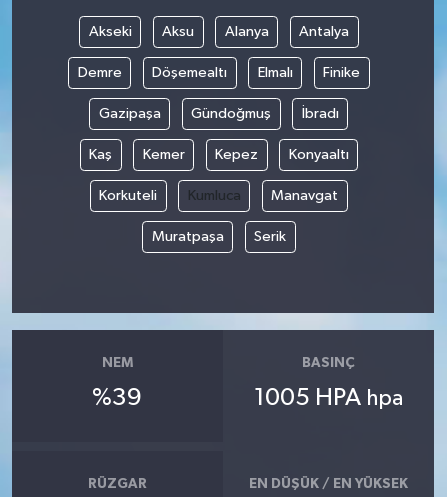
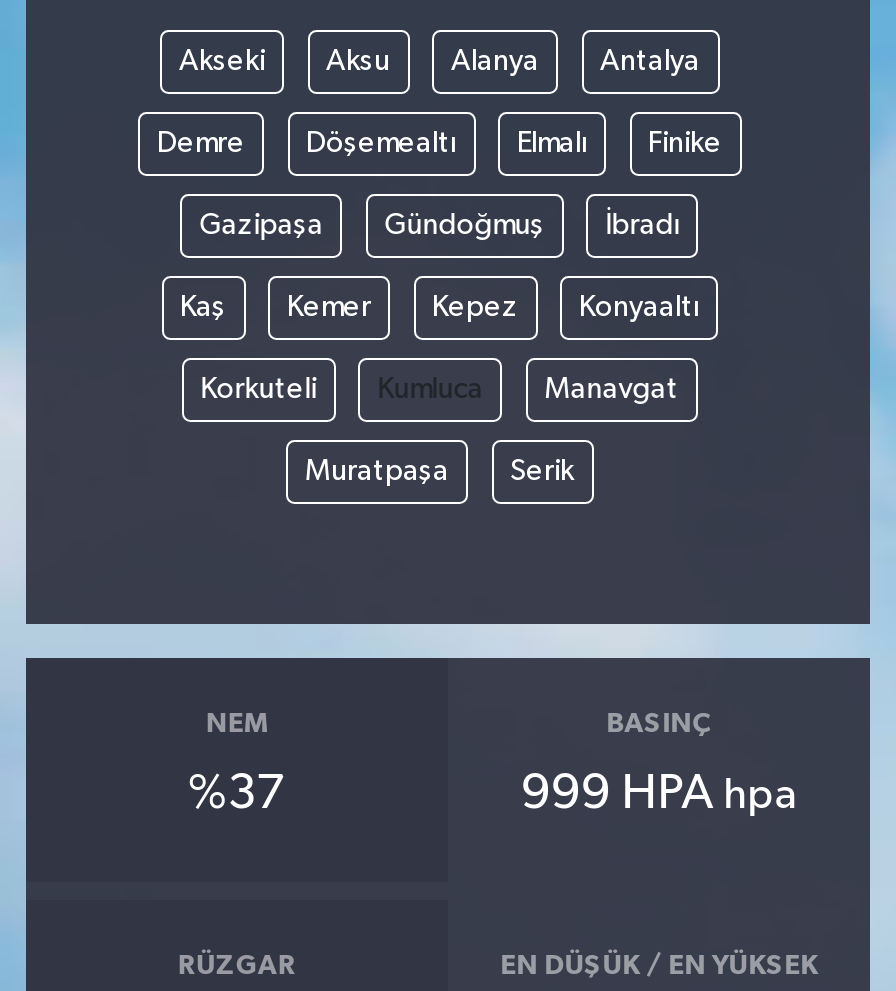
[92,386,142,410] %39 -> [188,769,286,817] %37
[254,386,403,410] 1005 HPA hpa -> [521,769,797,817] 999 HPA hpa

